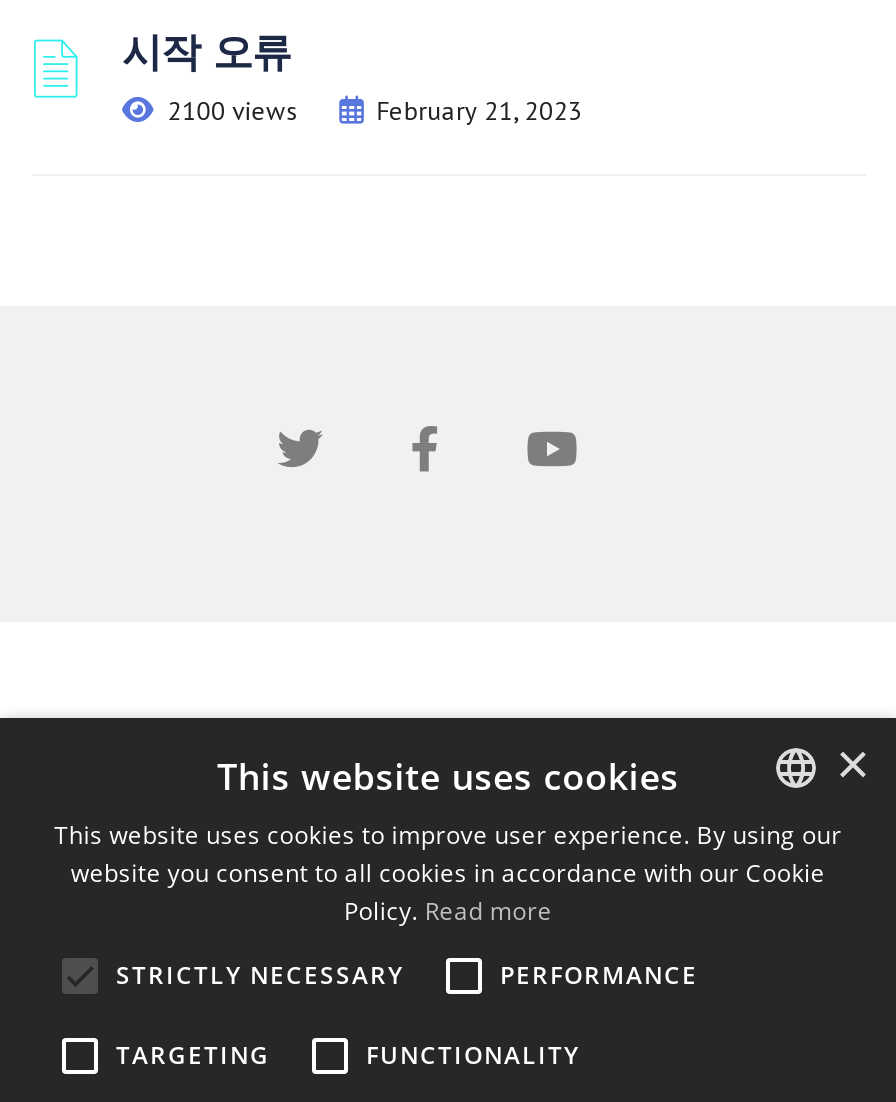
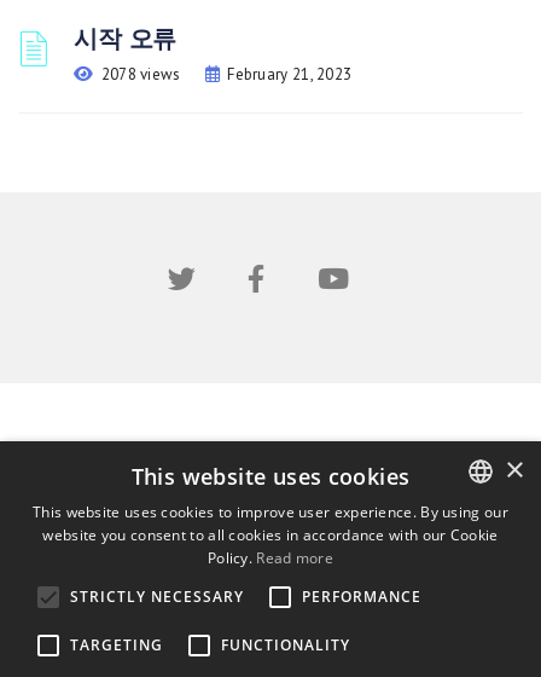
[167,94,299,128] 2100 views -> [101,64,181,85] 2078 views

